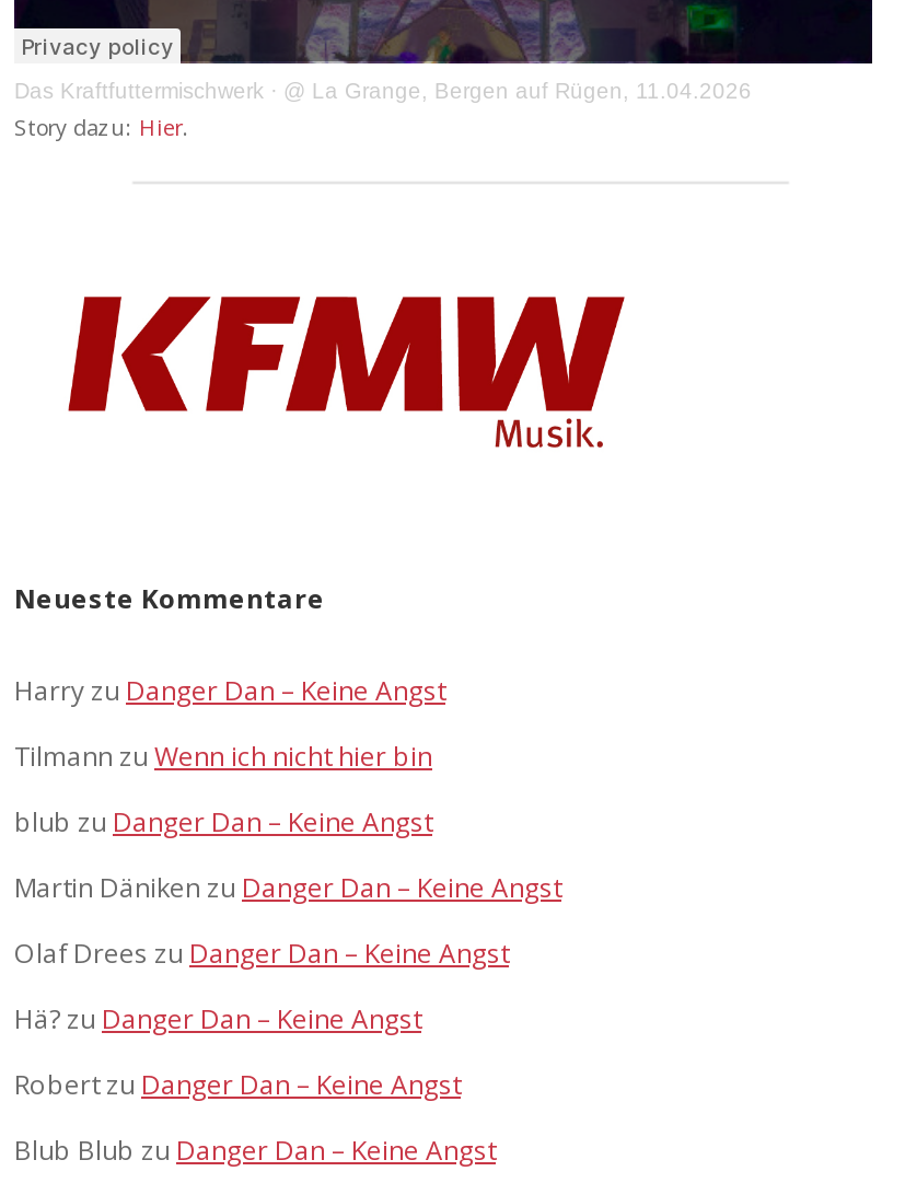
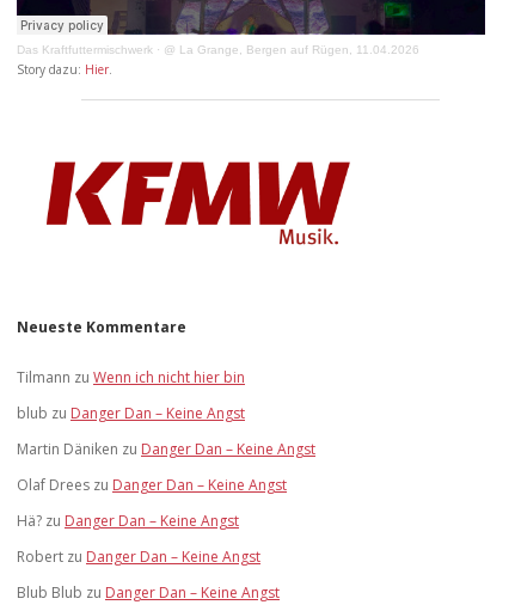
[14,671,445,709] Harry zu Danger Dan – Keine Angst -> none

